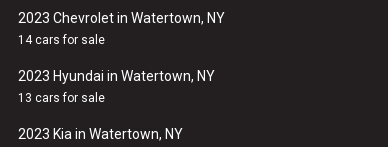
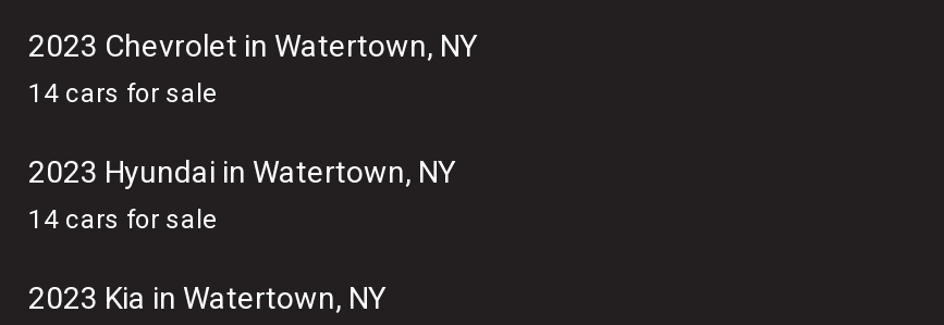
[18,91,105,105] 13 cars for sale -> [28,204,218,235] 14 cars for sale

